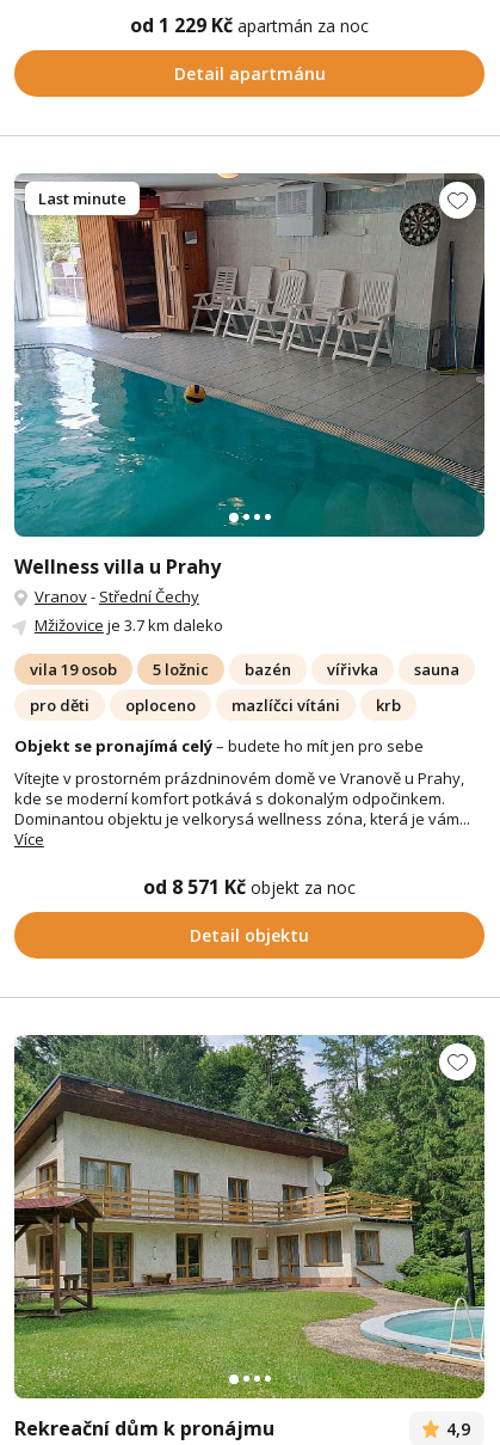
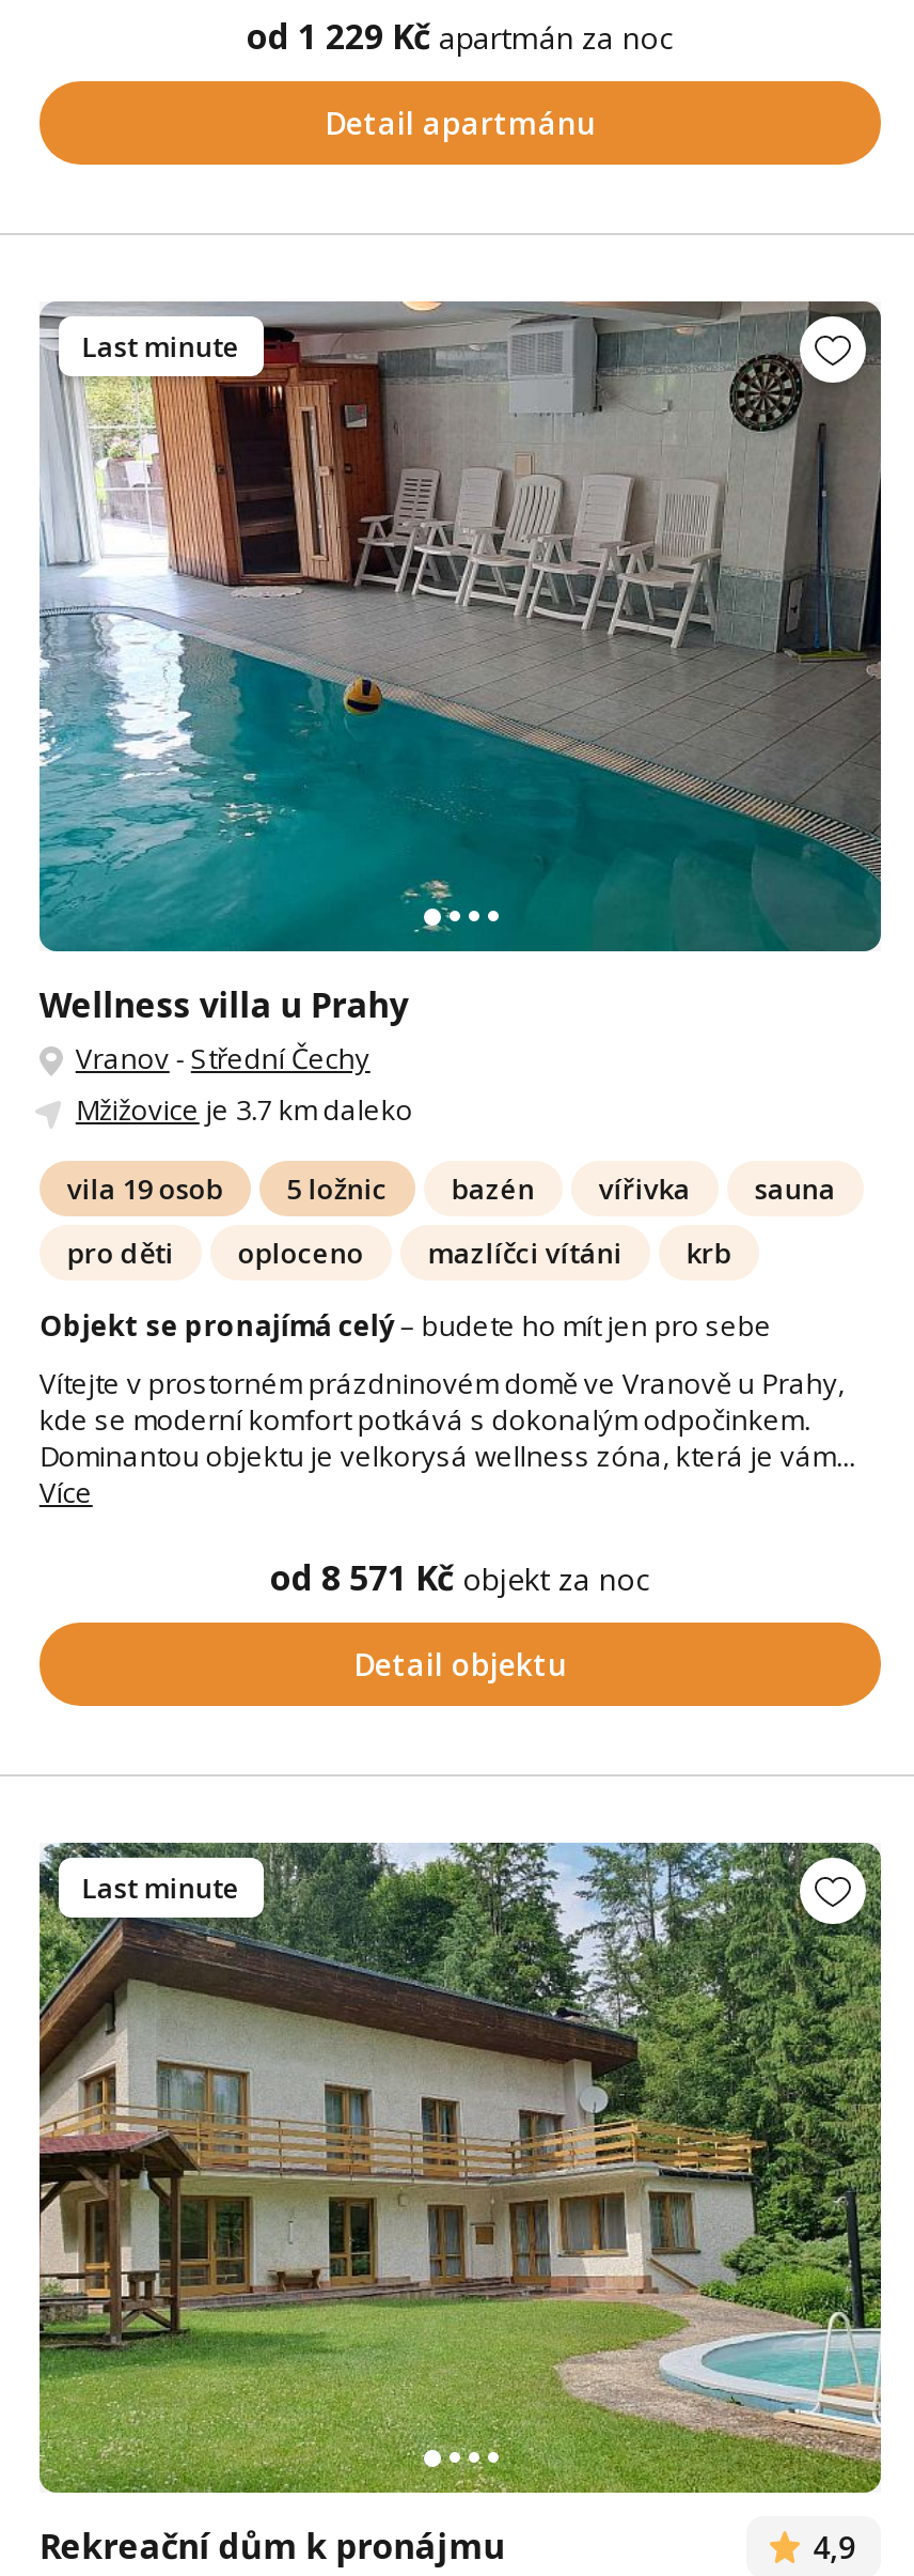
none -> [82,1869,240,1907] Last minute

